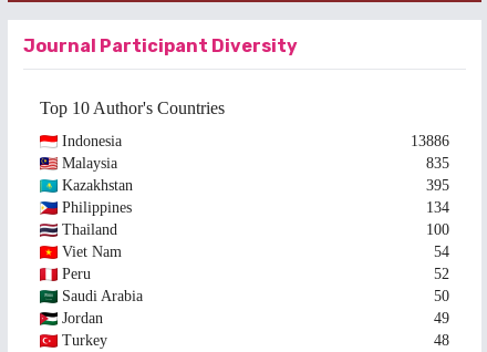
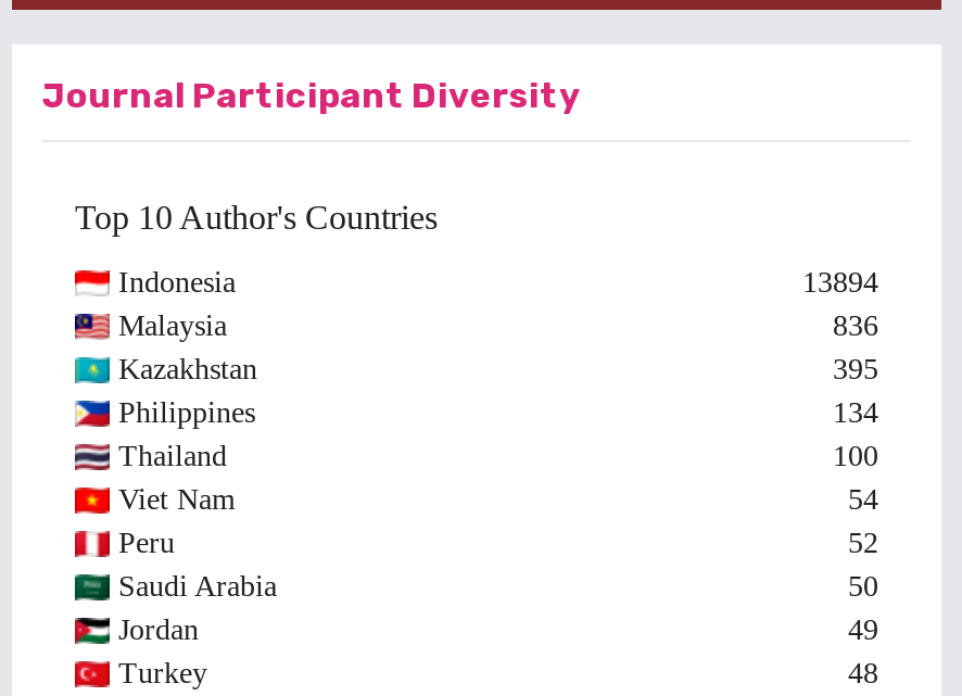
[411,132,449,149] 13886 -> [802,265,878,298] 13894
[426,155,449,171] 835 -> [833,309,878,341] 836

